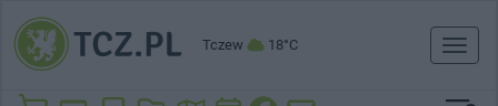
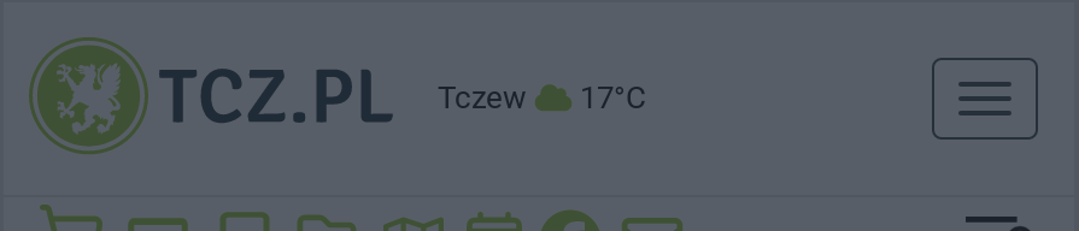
[202,36,298,53] Tczew 18°C -> [438,79,645,115] Tczew 17°C

